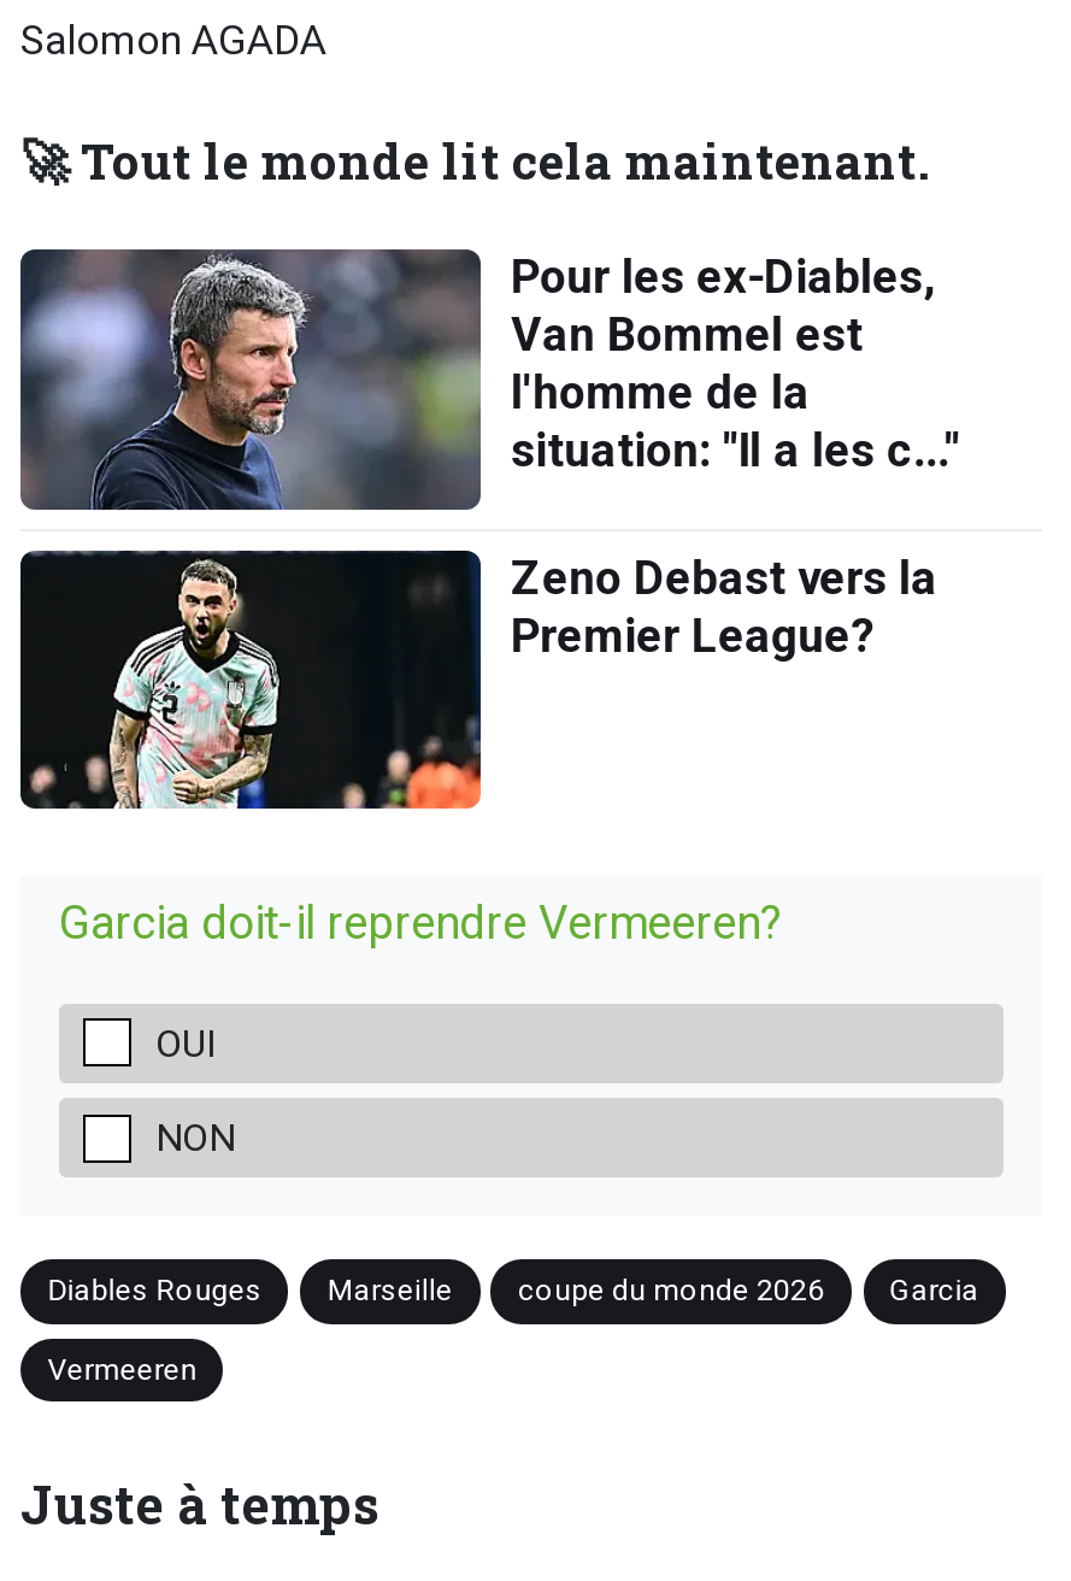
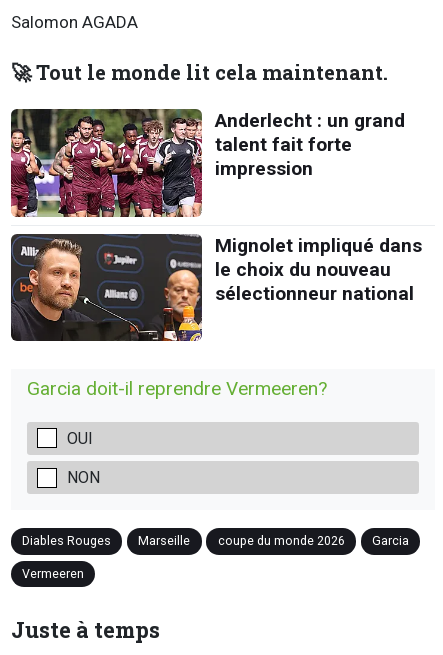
[18,247,959,512] [image] | Pour les ex-Diables, | Van Bommel est | l'homme de la | situation: "Il a les c..." -> [10,108,405,218] [image] | Anderlecht : un grand | talent fait forte | impression
[23,548,938,811] [image] | Zeno Debast vers la | Premier League? -> [11,234,422,342] [image] | Mignolet impliqué dans | le choix du nouveau | sélectionneur national

